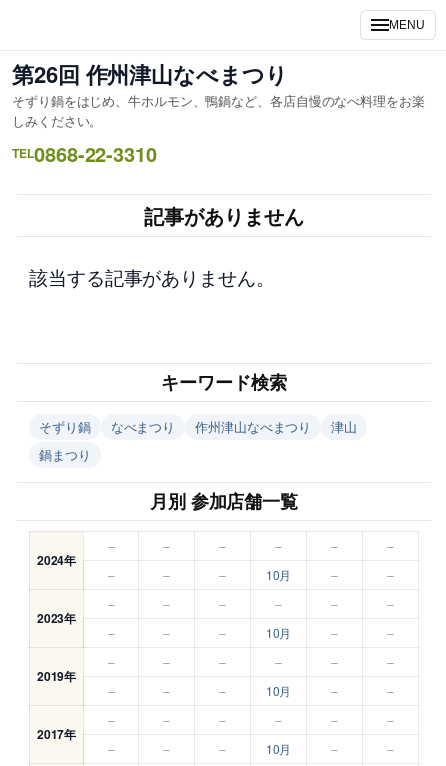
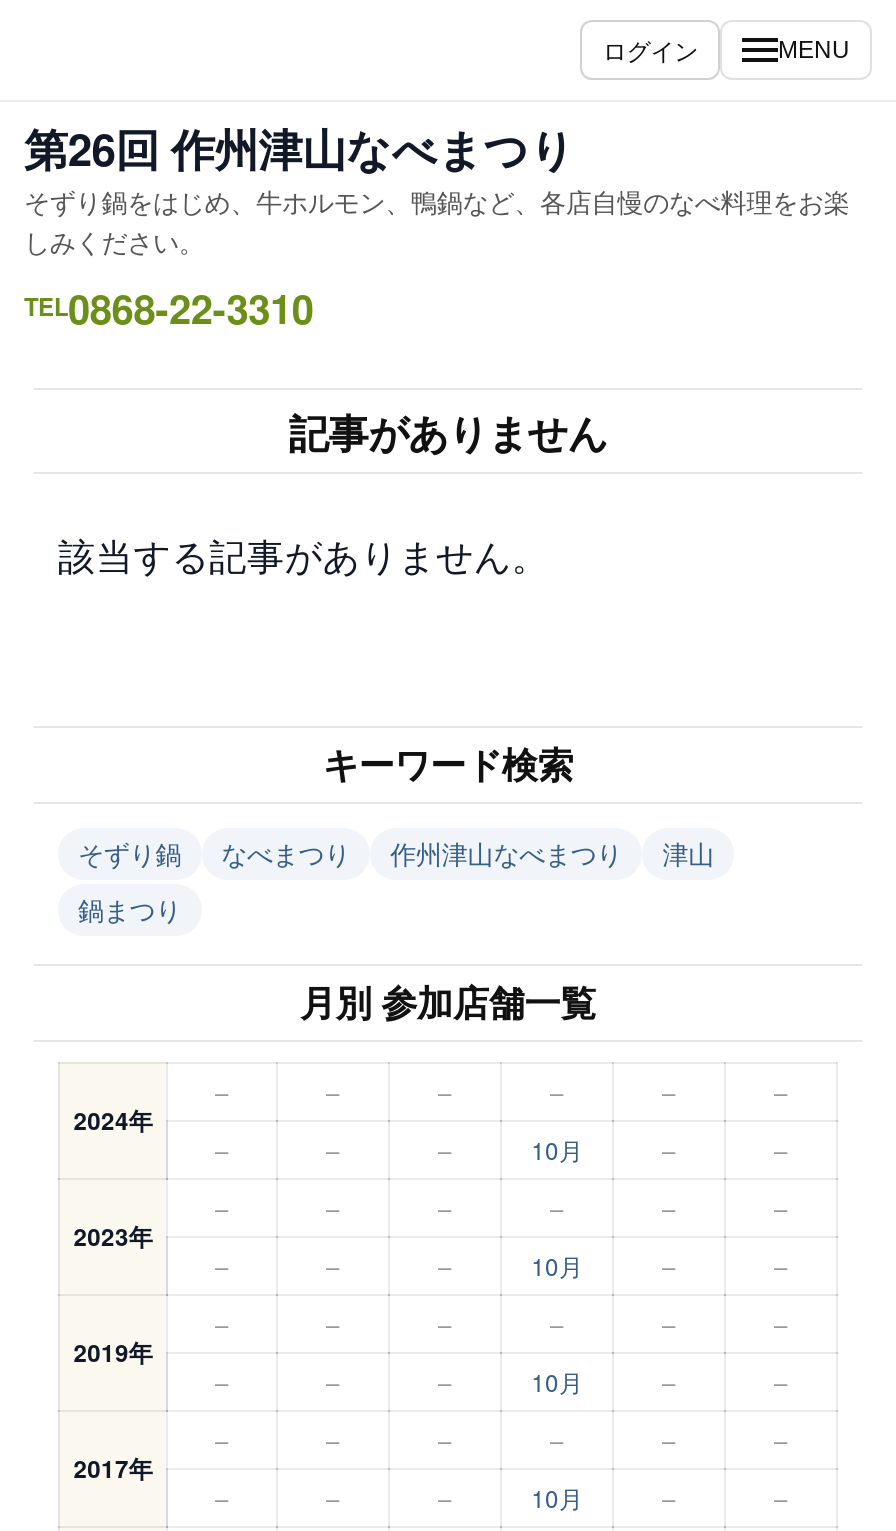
none -> [603,32,698,66] ログイン

